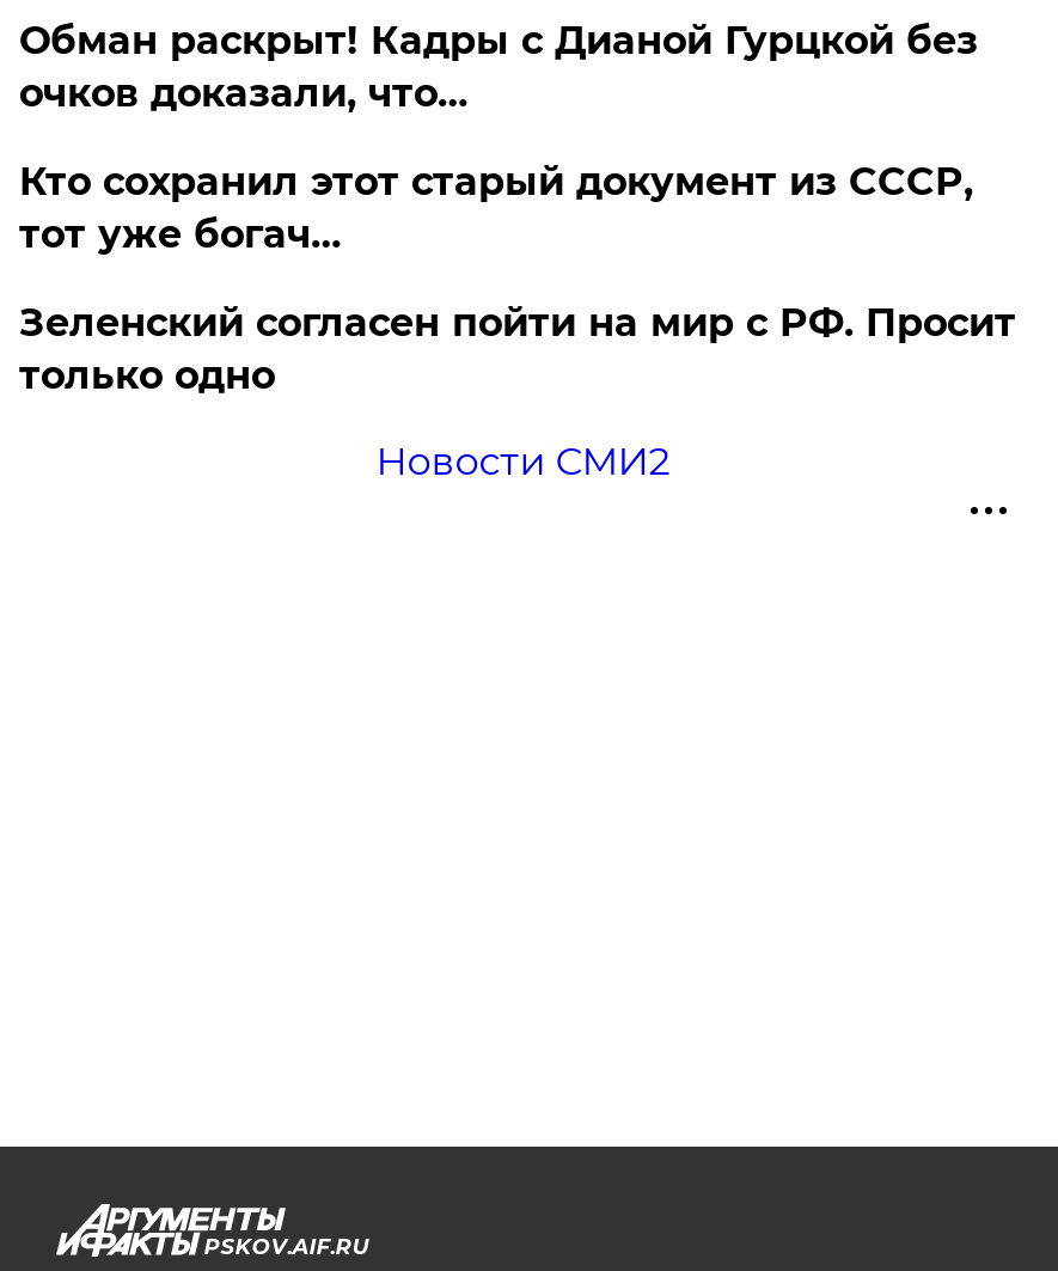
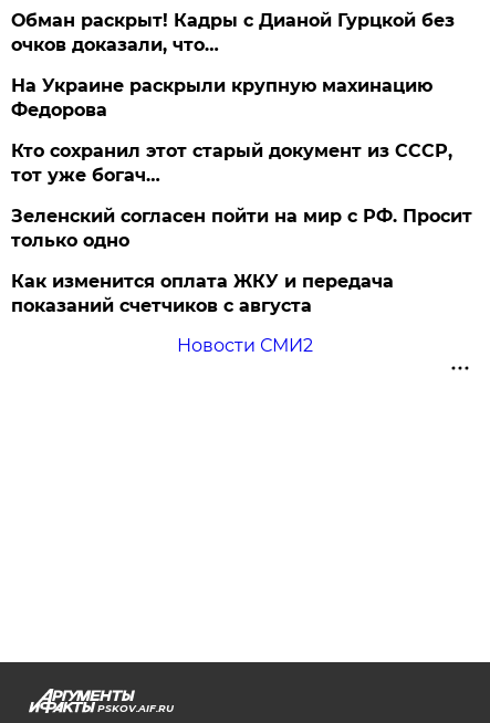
none -> [12,75,433,120] На Украине раскрыли крупную махинацию | Федорова
none -> [12,271,394,316] Как изменится оплата ЖКУ и передача | показаний счетчиков с августа

